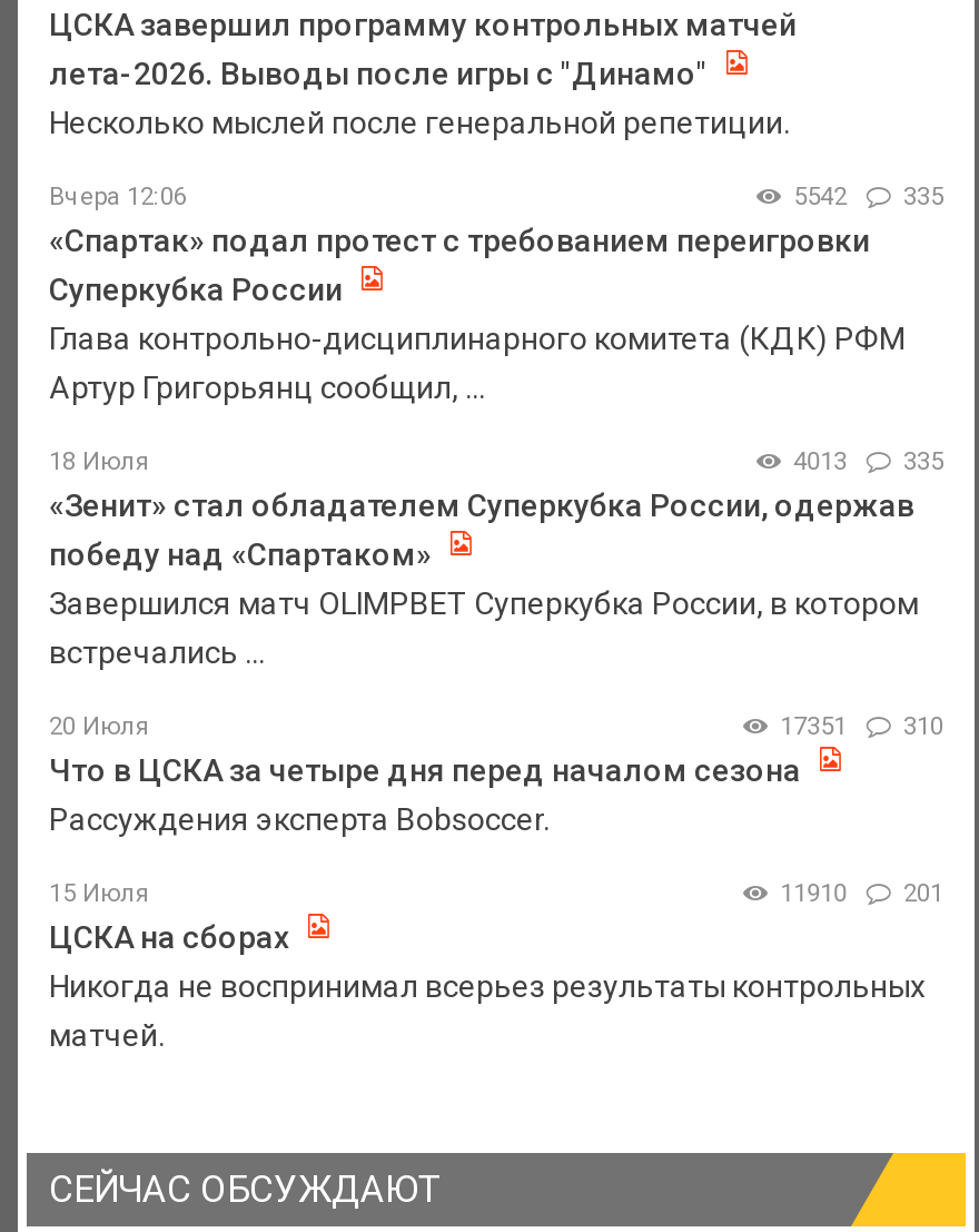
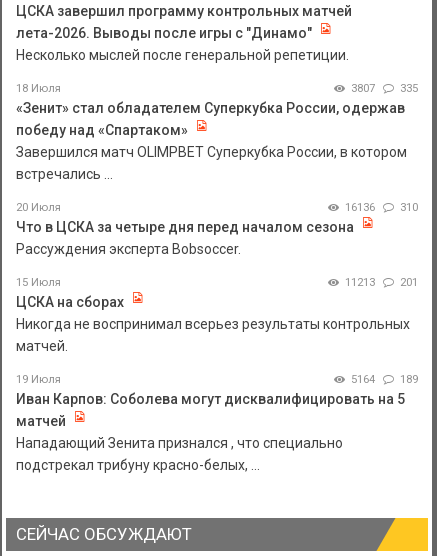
[49,182,943,405] Вчера 12:06 | 5542 | 335 | «Спартак» подал протест с требованием переигровки | Суперкубка России | Глава контрольно-дисциплинарного комитета (КДК) РФМ | Артур Григорьянц сообщил, ... -> none
moved [49,447,943,1053] -> [16,82,418,354]: 18 Июля | 335 | «Зенит» стал обладателем Суперкубка России, одержав | ... | Никогда не воспринимал всерьез результаты контрольных | матчей.
[794,447,943,476] 4013 335 -> [351,82,418,95] 3807 335
[780,712,943,741] 17351 310 -> [345,201,418,214] 16136 310
[780,879,943,908] 11910 201 -> [345,276,418,289] 11213 201
none -> [16,373,418,473] 19 Июля | 5164 | 189 | Иван Карпов: Соболева могут дисквалифицировать на 5 | матчей | Нападающий Зенита признался , что специально | подстрекал трибуну красно-белых, ...

